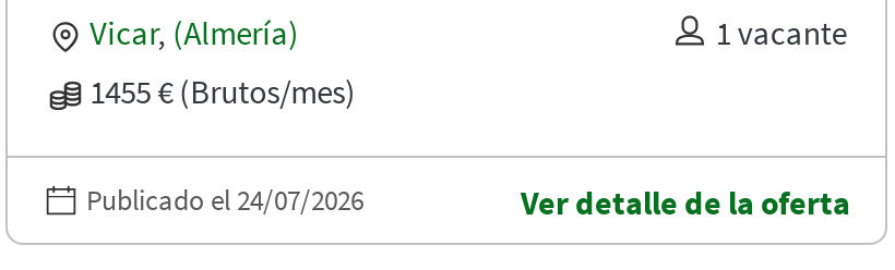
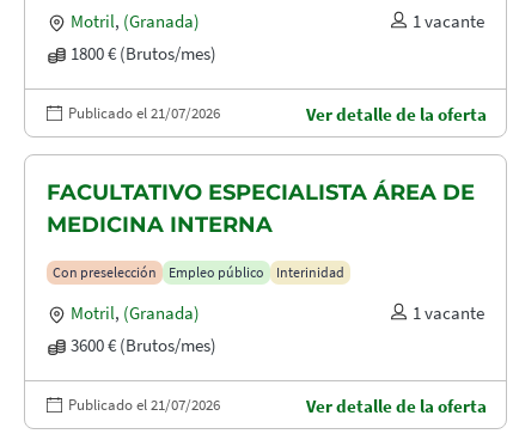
[90,11,299,53] Vicar, (Almería) -> [70,10,199,33] Motril, (Granada)
[86,70,363,218] 1455 € (Brutos/mes) | Publicado el 24/07/2026 -> [46,42,487,415] 1800 € (Brutos/mes) | Publicado el 21/07/2026 | Ver detalle de la oferta | FACULTATIVO ESPECIALISTA ÁREA DE | MEDICINA INTERNA | Con preselección | Empleo público | Interinidad | Motril, (Granada) | 1 vacante | 3600 € (Brutos/mes) | Publicado el 21/07/2026

